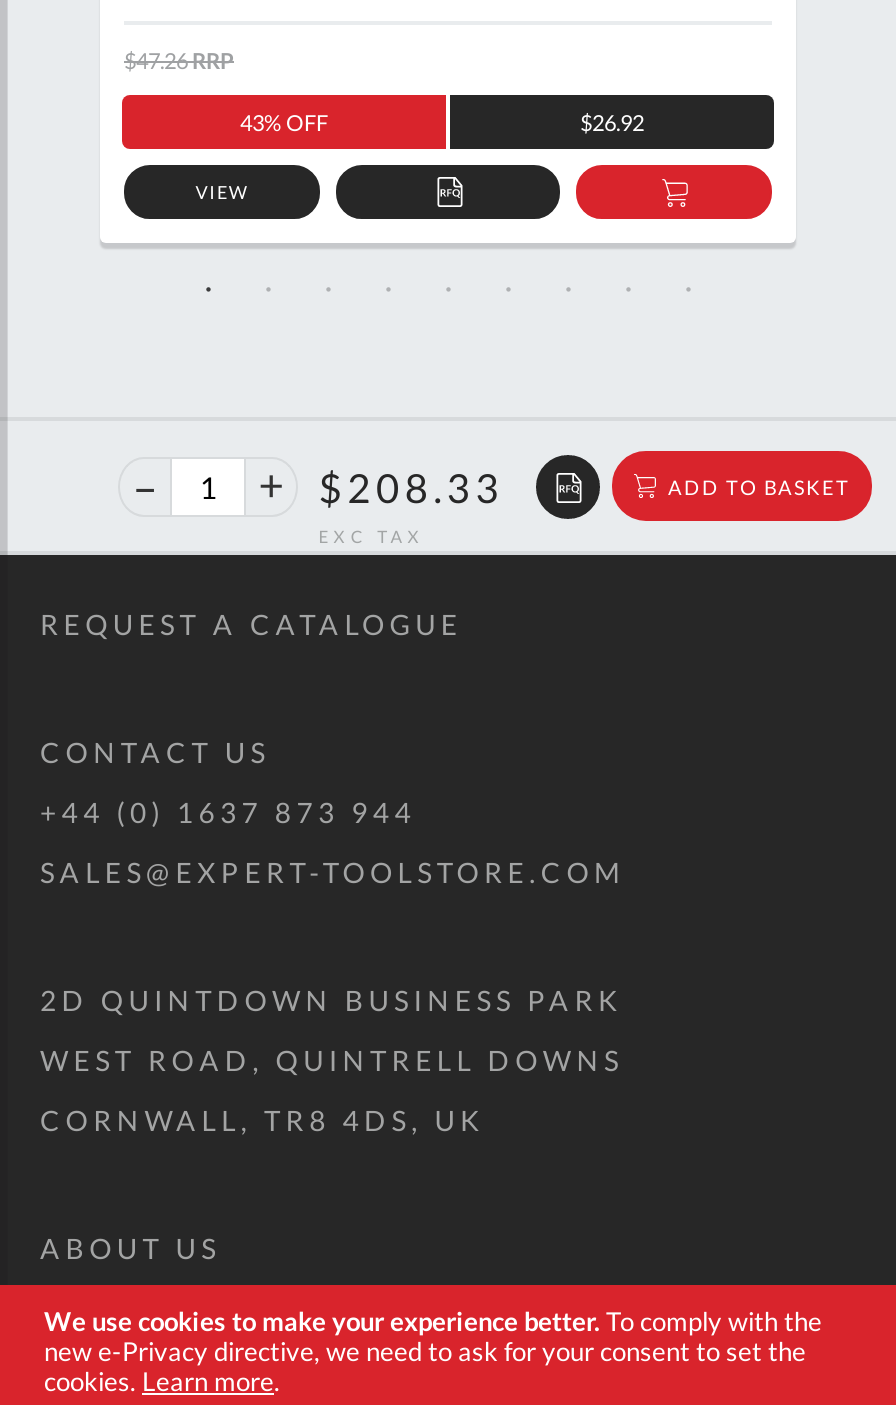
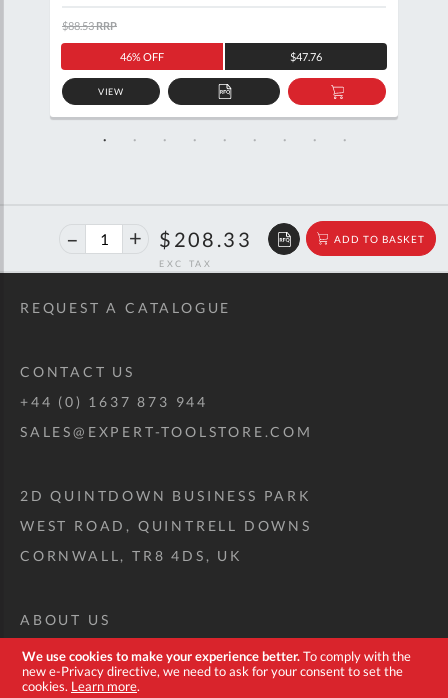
[124,47,234,73] $47.26 RRP -> [62,19,117,32] $88.53 RRP
[240,109,644,135] 43% OFF | $26.92 -> [120,50,322,63] 46% OFF | $47.76

